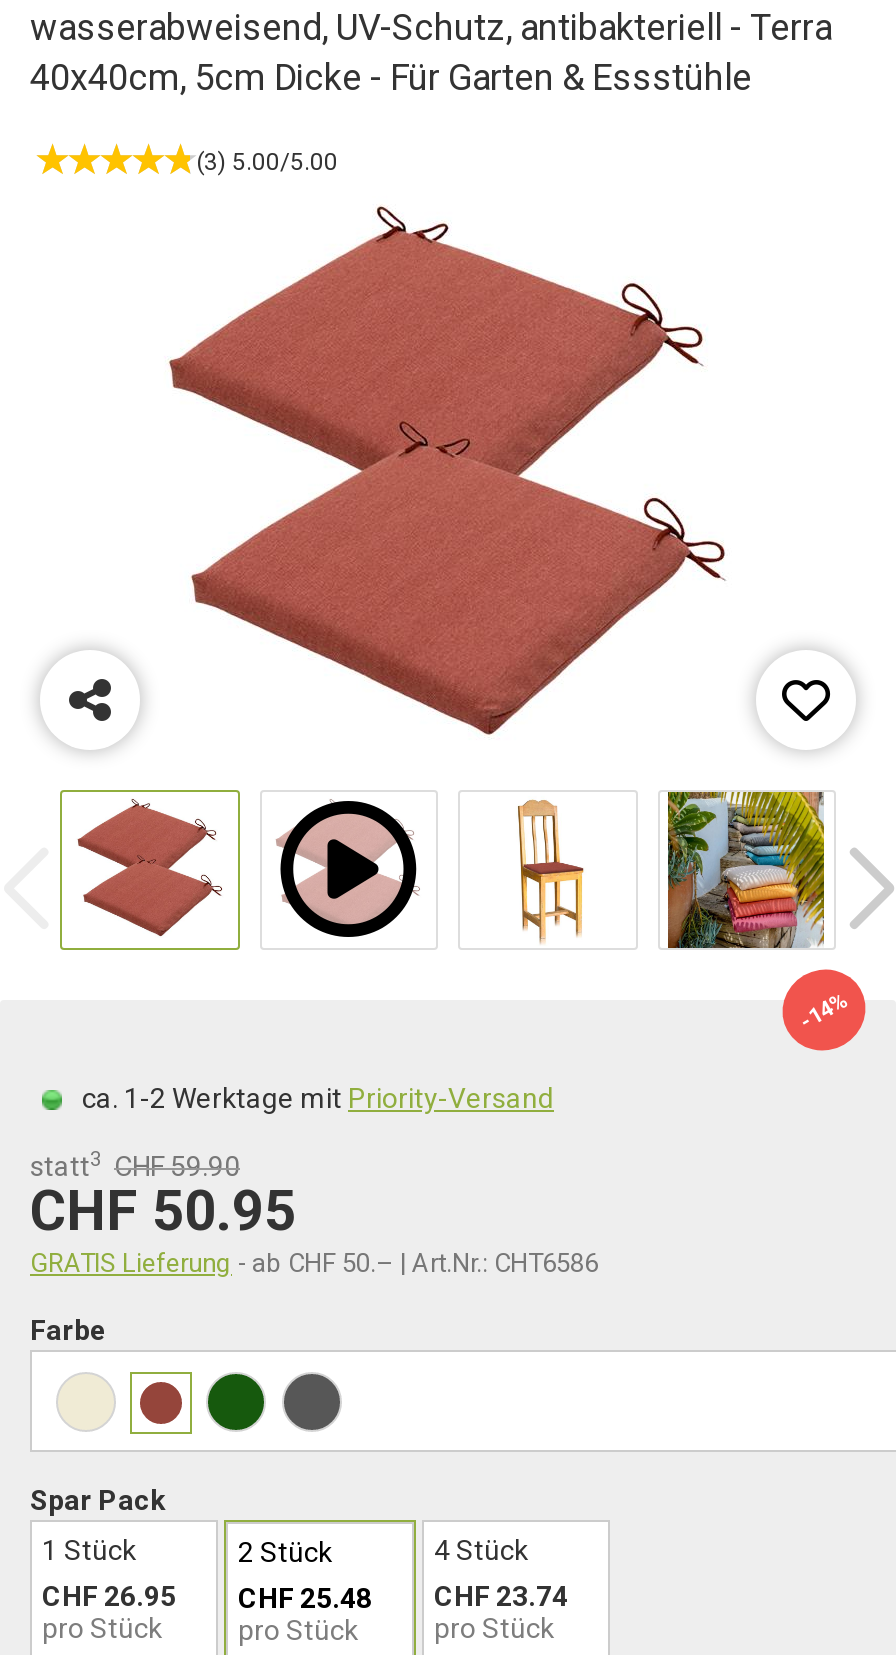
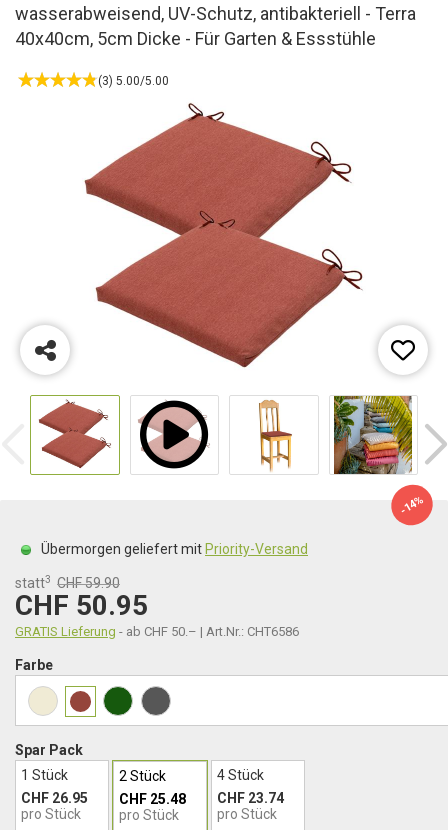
[82,1082,554,1114] ca. 1-2 Werktage mit Priority-Versand -> [41,541,308,557] Übermorgen geliefert mit Priority-Versand

